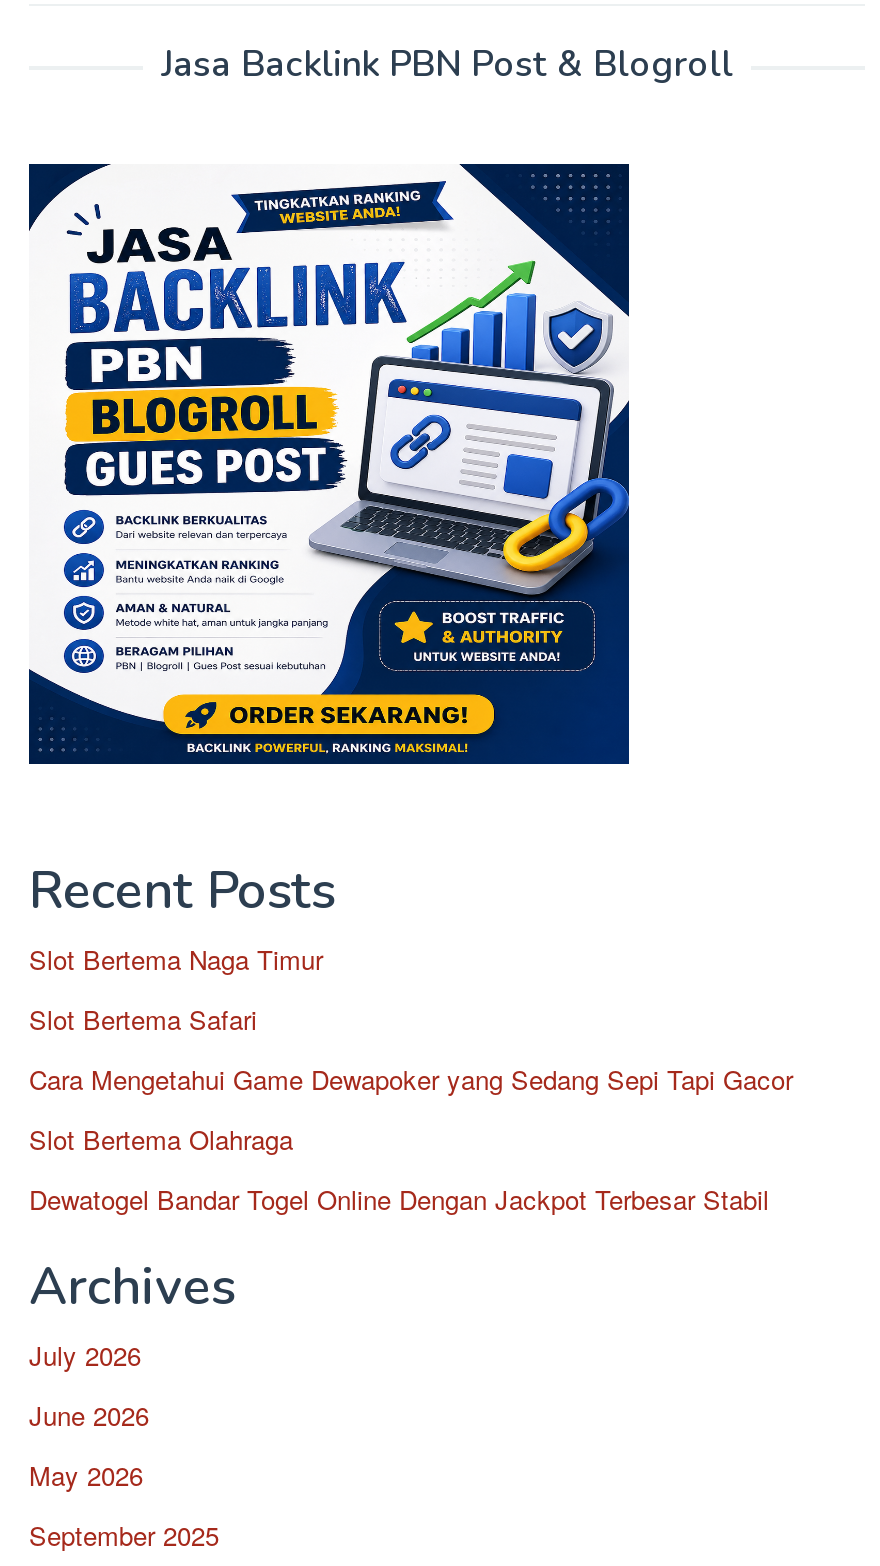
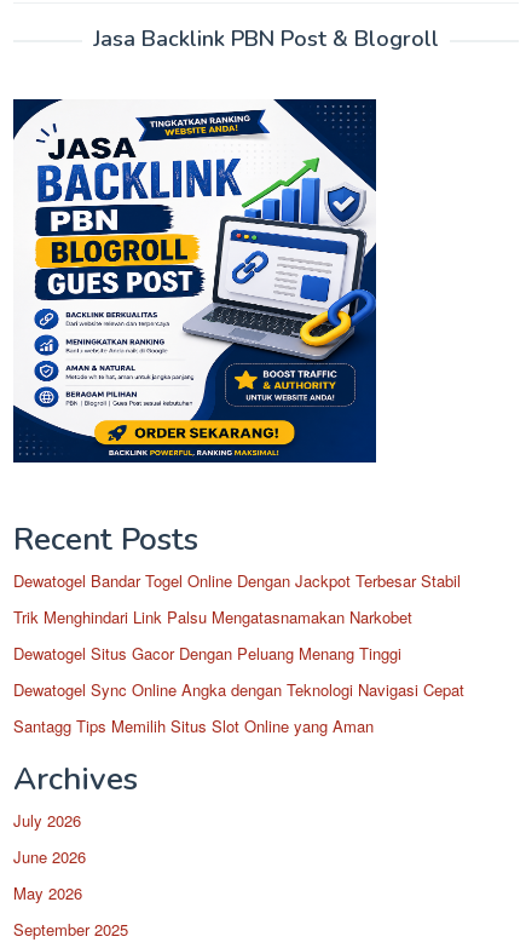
[29,940,793,1158] Slot Bertema Naga Timur | Slot Bertema Safari | Cara Mengetahui Game Dewapoker yang Sedang Sepi Tapi Gacor | Slot Bertema Olahraga -> none
moved [29,1180,769,1218] -> [13,569,461,592]: Dewatogel Bandar Togel Online Dengan Jackpot Terbesar Stabil
none -> [13,605,464,737] Trik Menghindari Link Palsu Mengatasnamakan Narkobet | Dewatogel Situs Gacor Dengan Peluang Menang Tinggi | Dewatogel Sync Online Angka dengan Teknologi Navigasi Cepat | Santagg Tips Memilih Situs Slot Online yang Aman

